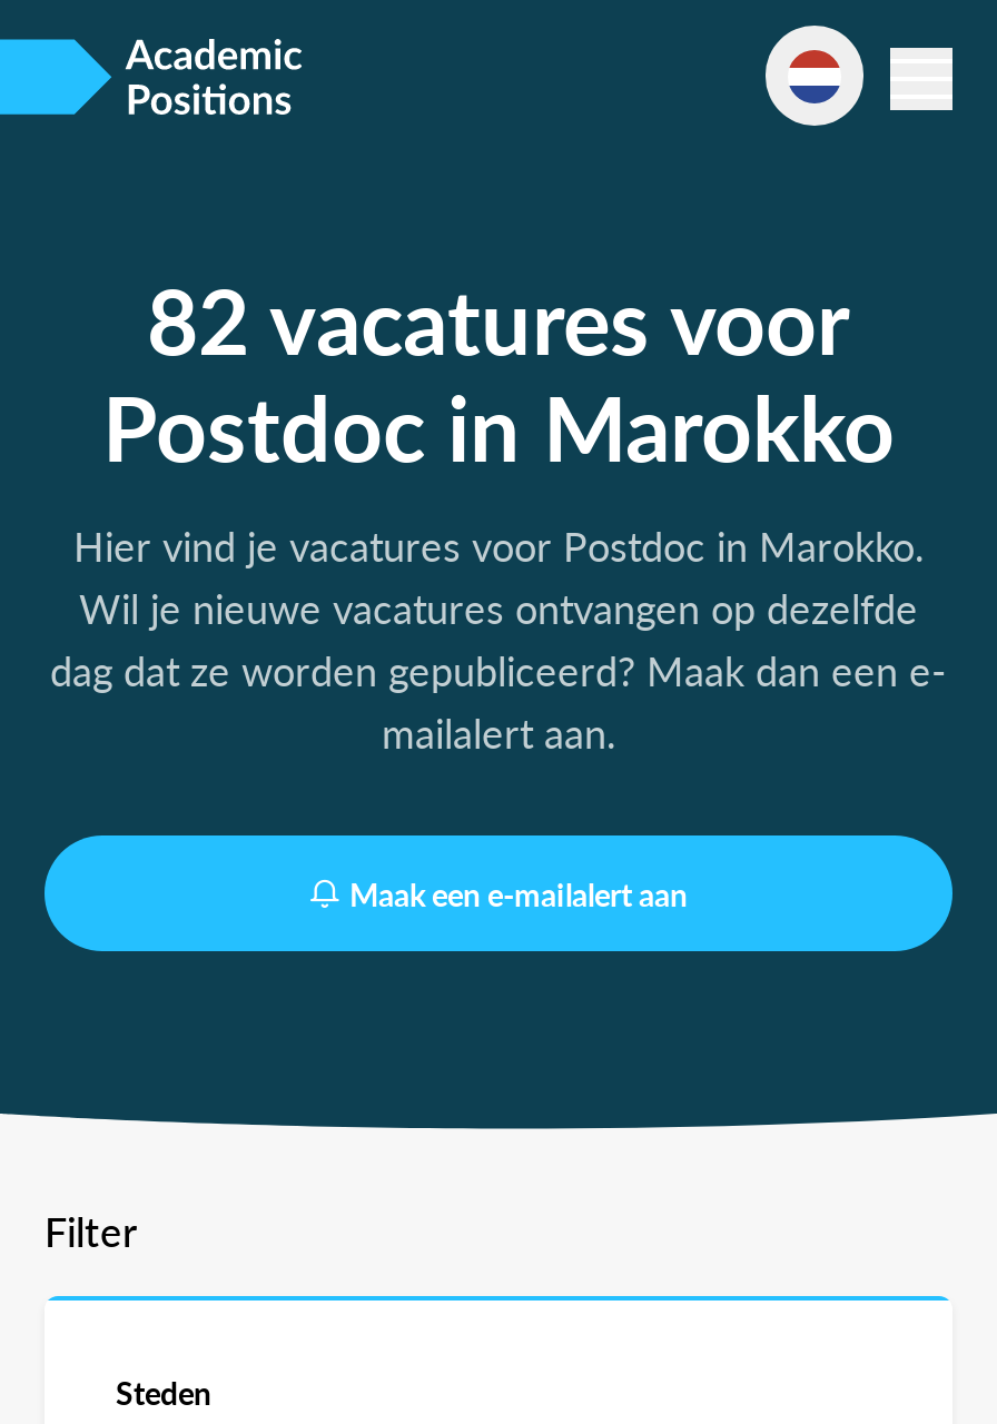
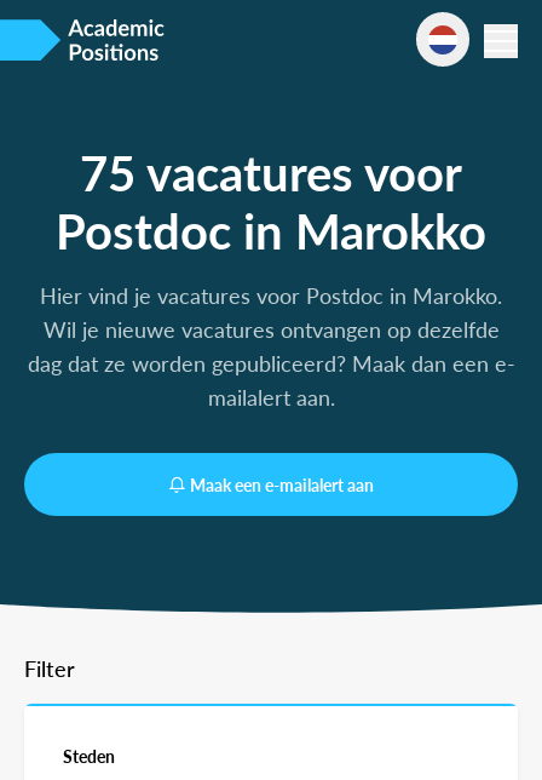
[147,255,850,382] 82 vacatures voor -> [80,137,462,206] 75 vacatures voor

